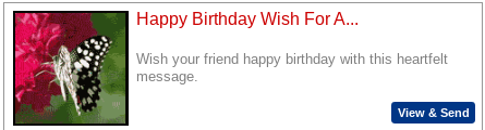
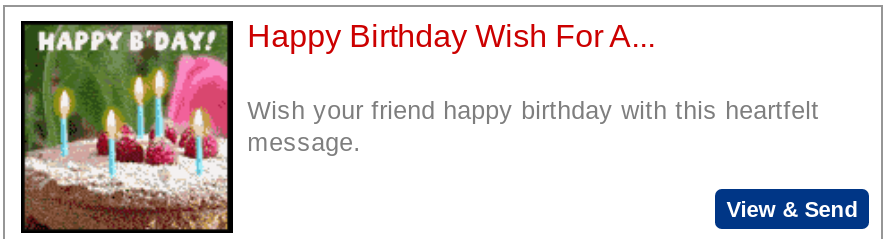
[14,12,125,125] [image] -> [23,23,229,229] [image]

